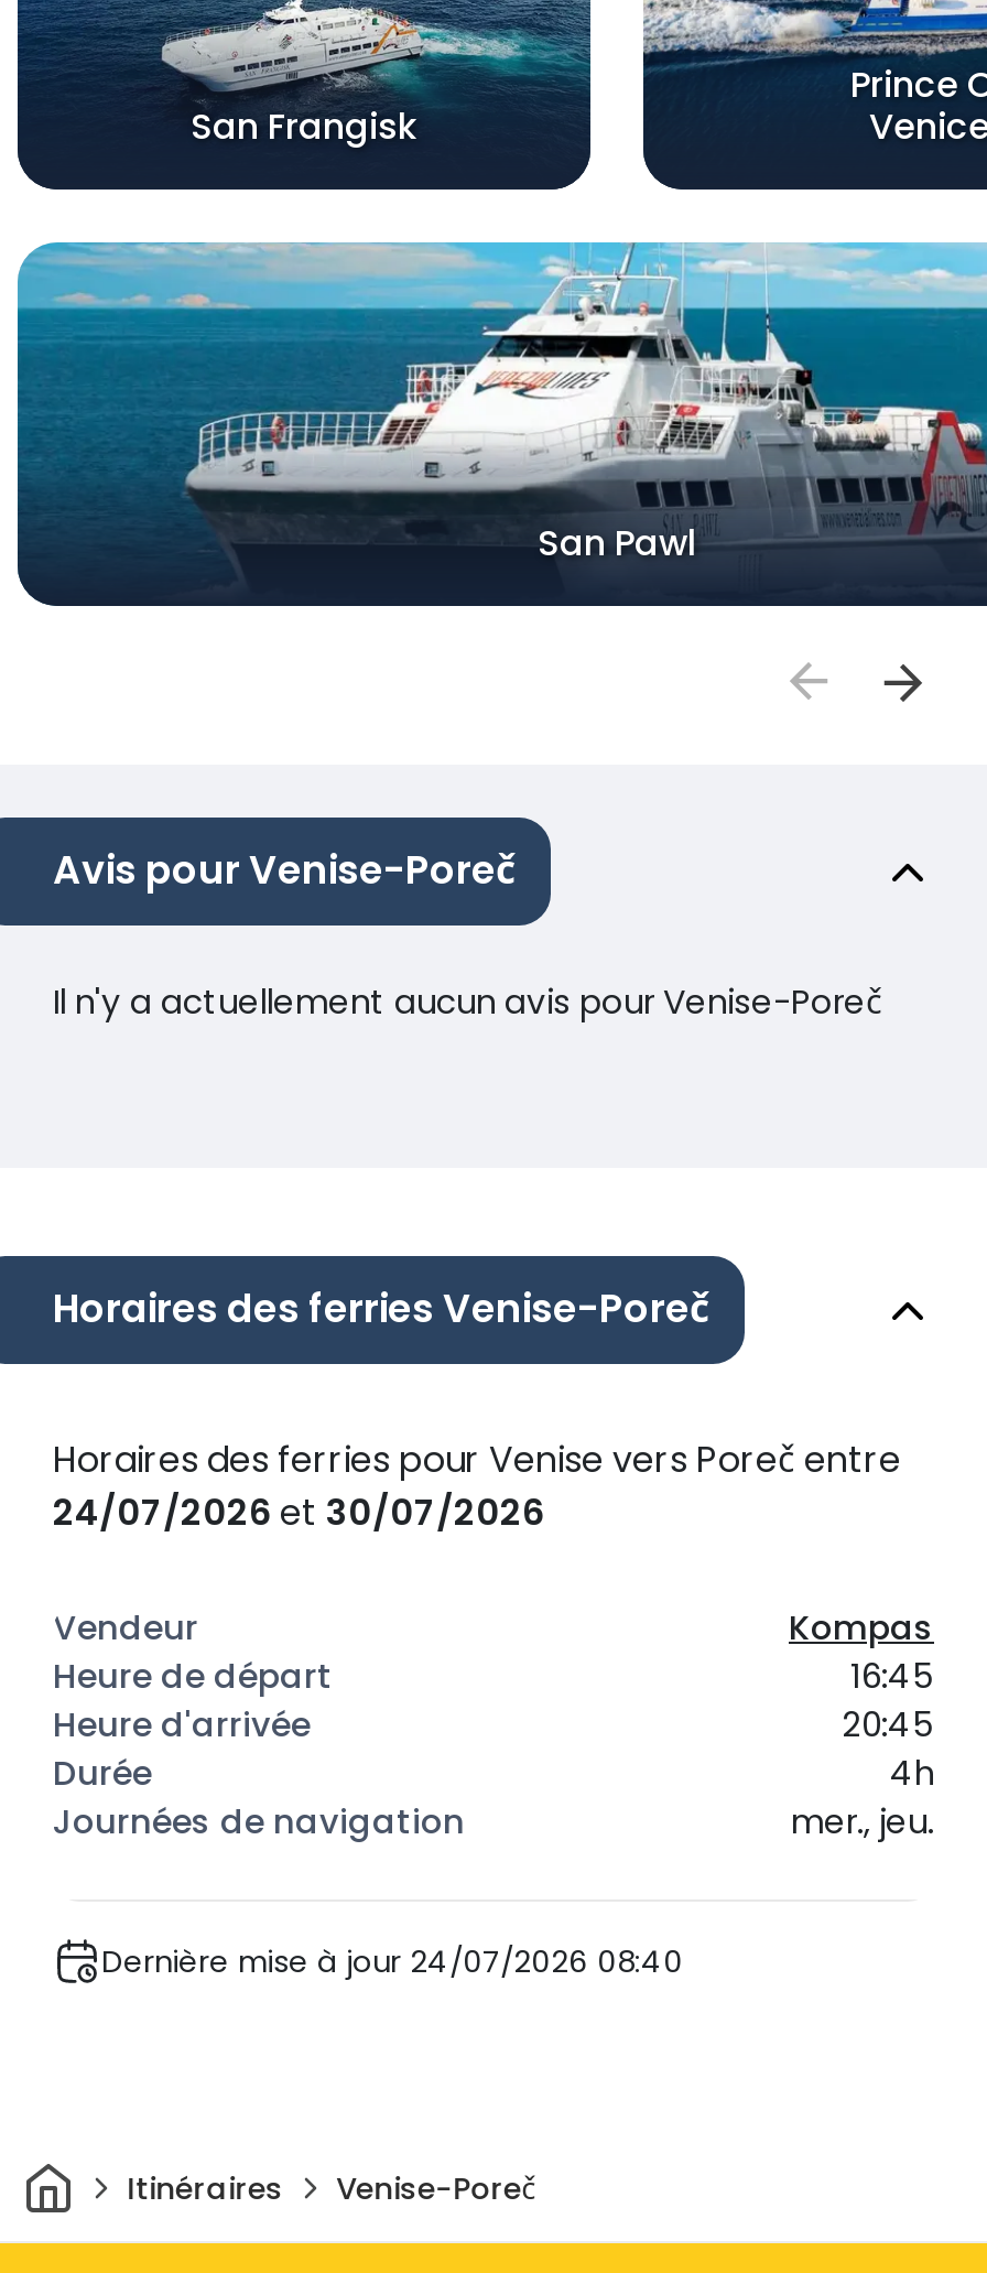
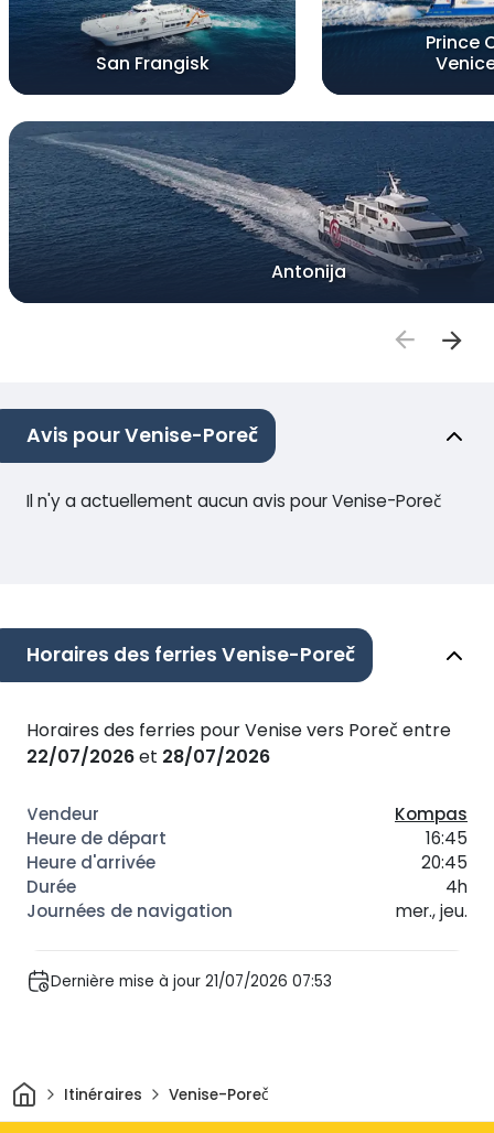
[18,240,980,568] [image] | San Pawl -> [9,120,491,284] [image] | Antonija
[53,1488,544,1539] 24/07/2026 et 30/07/2026 -> [26,744,270,770] 22/07/2026 et 28/07/2026
[101,1940,683,1982] Dernière mise à jour 24/07/2026 08:40 -> [51,971,332,991] Dernière mise à jour 21/07/2026 07:53

